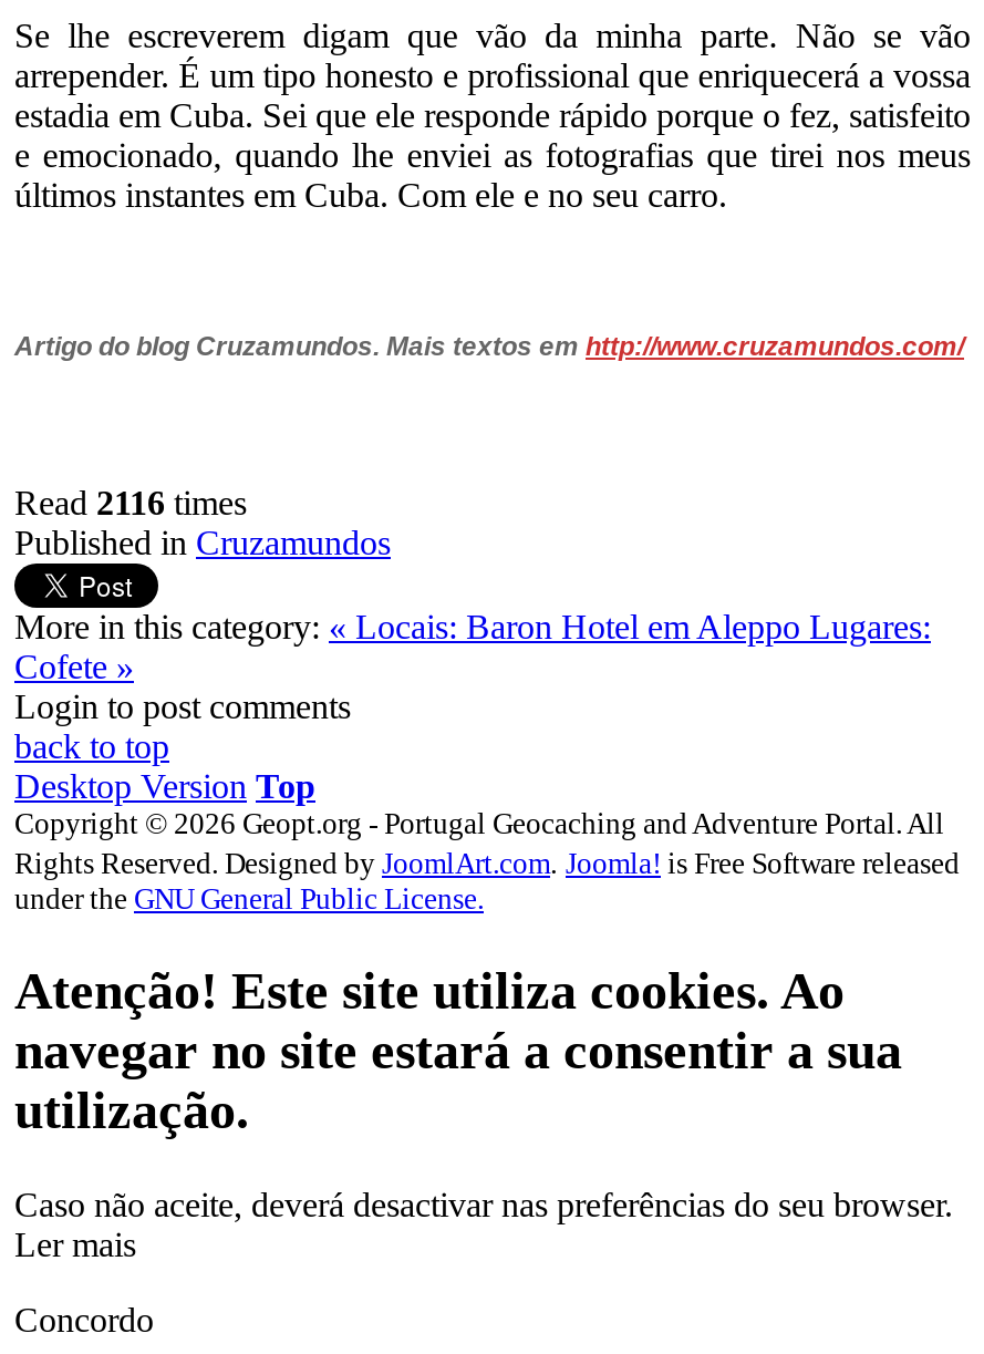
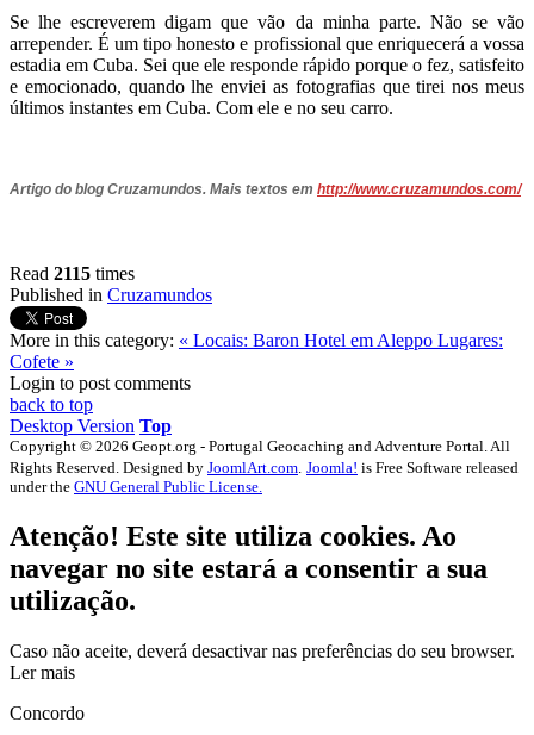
[14,483,247,521] Read 2116 times -> [10,263,135,283] Read 2115 times

